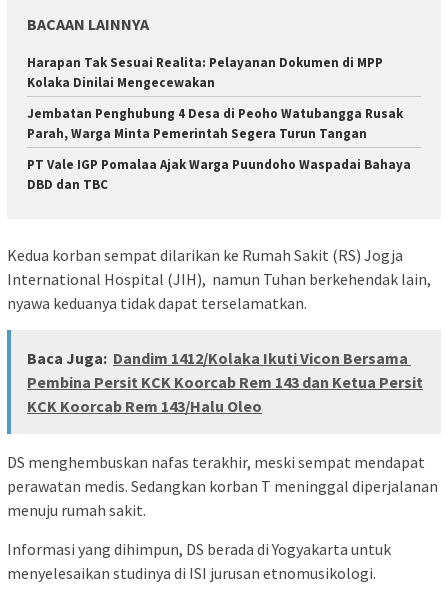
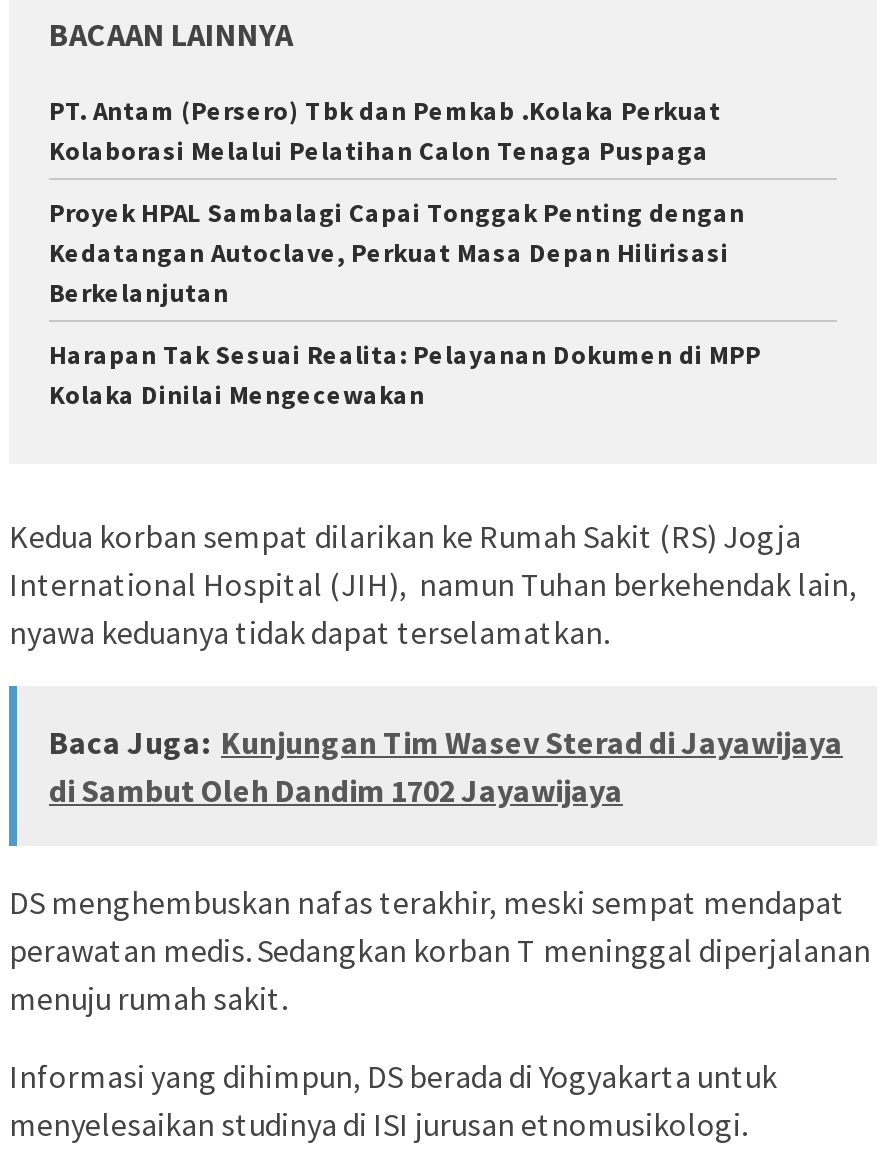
none -> [49,94,745,310] PT. Antam (Persero) Tbk dan Pemkab .Kolaka Perkuat | Kolaborasi Melalui Pelatihan Calon Tenaga Puspaga | Proyek HPAL Sambalagi Capai Tonggak Penting dengan | Kedatangan Autoclave, Perkuat Masa Depan Hilirisasi | Berkelanjutan
moved [27,54,383,91] -> [49,338,761,412]: Harapan Tak Sesuai Realita: Pelayanan Dokumen di MPP | Kolaka Dinilai Mengecewakan
[27,105,411,193] Jembatan Penghubung 4 Desa di Peoho Watubangga Rusak | Parah, Warga Minta Pemerintah Segera Turun Tangan | PT Vale IGP Pomalaa Ajak Warga Puundoho Waspadai Bahaya | DBD dan TBC -> none
moved [7,245,431,313] -> [9,517,857,653]: Kedua korban sempat dilarikan ke Rumah Sakit (RS) Jogja | International Hospital (JIH), namun Tuhan berkehendak lain, | nyawa keduanya tidak dapat terselamatkan.
[27,348,423,416] Baca Juga: Dandim 1412/Kolaka Ikuti Vicon Bersama | Pembina Persit KCK Koorcab Rem 143 dan Ketua Persit | KCK Koorcab Rem 143/Halu Oleo -> [49,723,843,811] Baca Juga: Kunjungan Tim Wasev Sterad di Jayawijaya | di Sambut Oleh Dandim 1702 Jayawijaya

